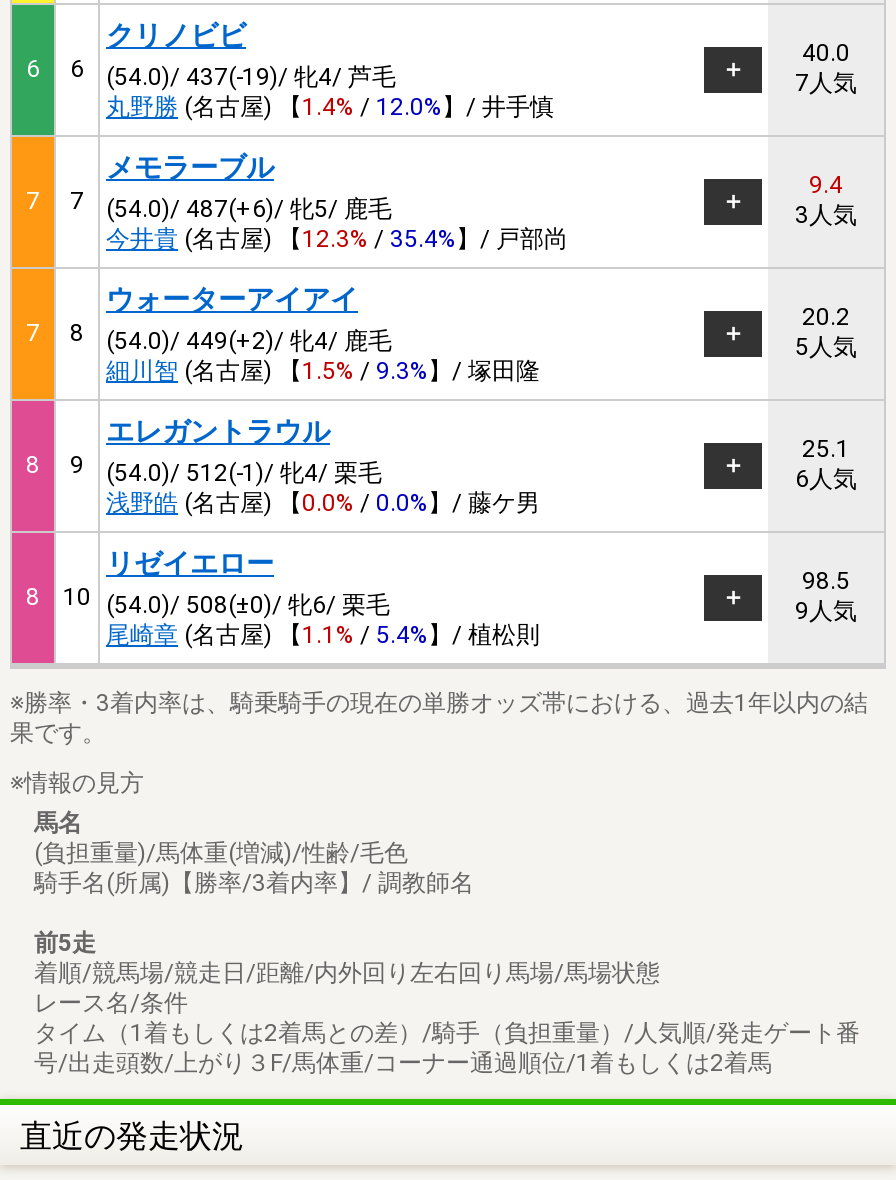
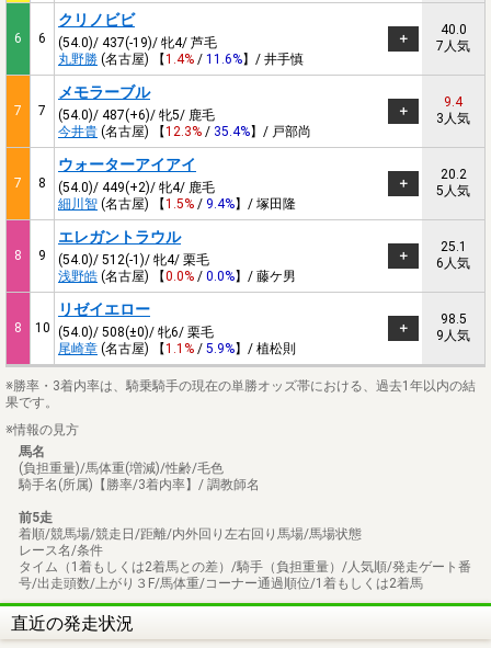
[106,94,554,122] 丸野勝(名古屋) 【1.4% / 12.0%】/ 井手慎 -> [58,52,304,67] 丸野勝(名古屋) 【1.4% / 11.6%】/ 井手慎
[106,358,540,386] 細川智(名古屋) 【1.5% / 9.3%】/ 塚田隆 -> [58,197,296,212] 細川智(名古屋) 【1.5% / 9.4%】/ 塚田隆
[106,622,540,650] 尾崎章(名古屋) 【1.1% / 5.4%】/ 植松則 -> [58,341,296,357] 尾崎章(名古屋) 【1.1% / 5.9%】/ 植松則

